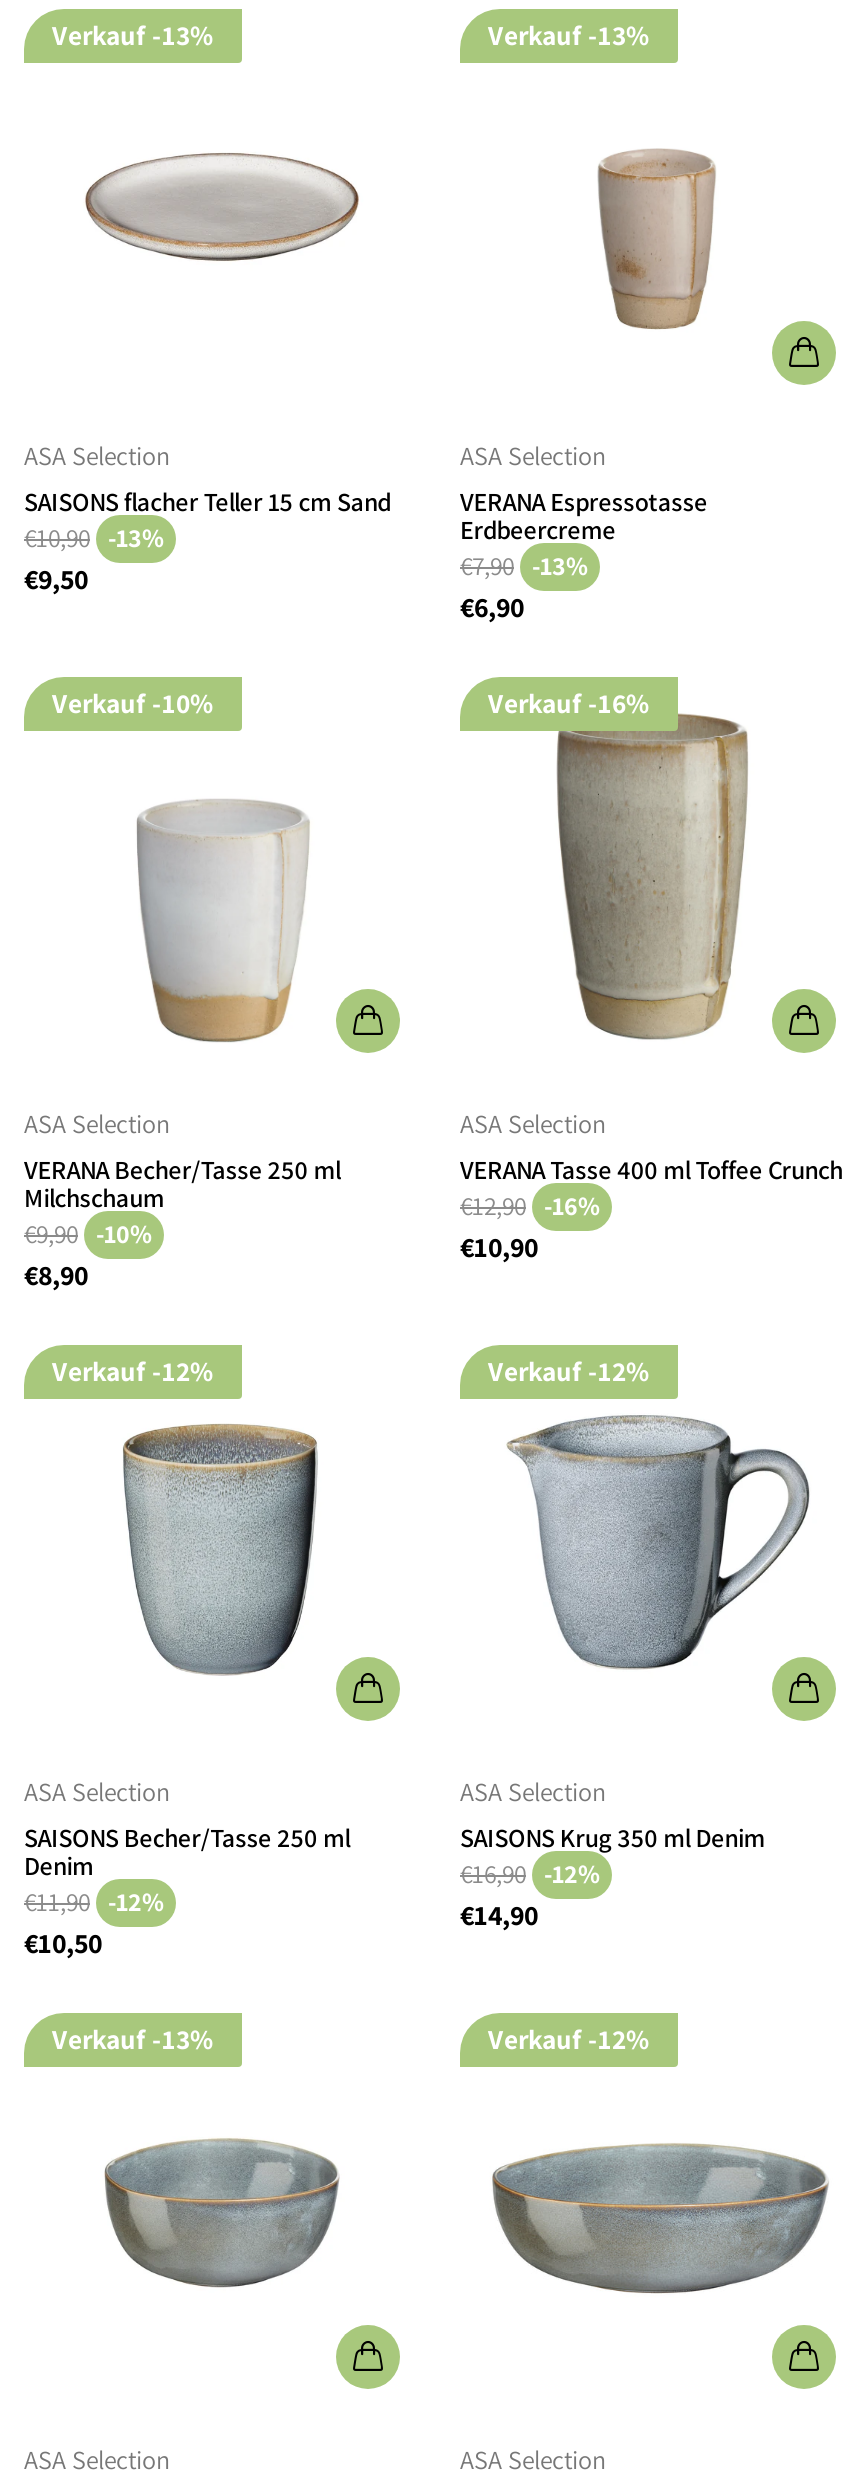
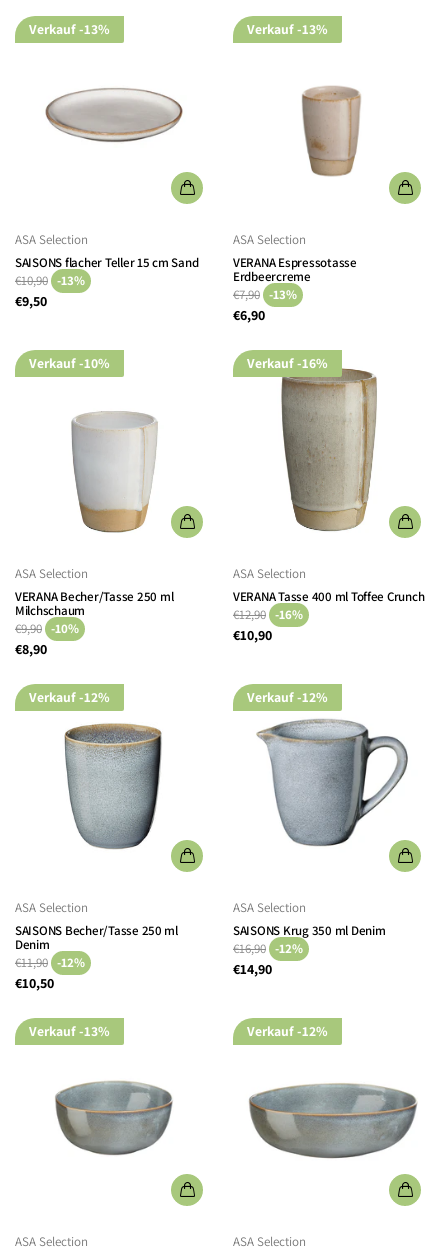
none -> [170,171,204,205] [image]

